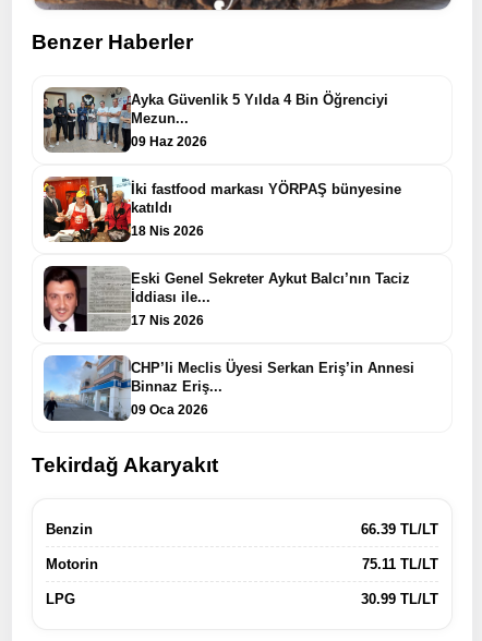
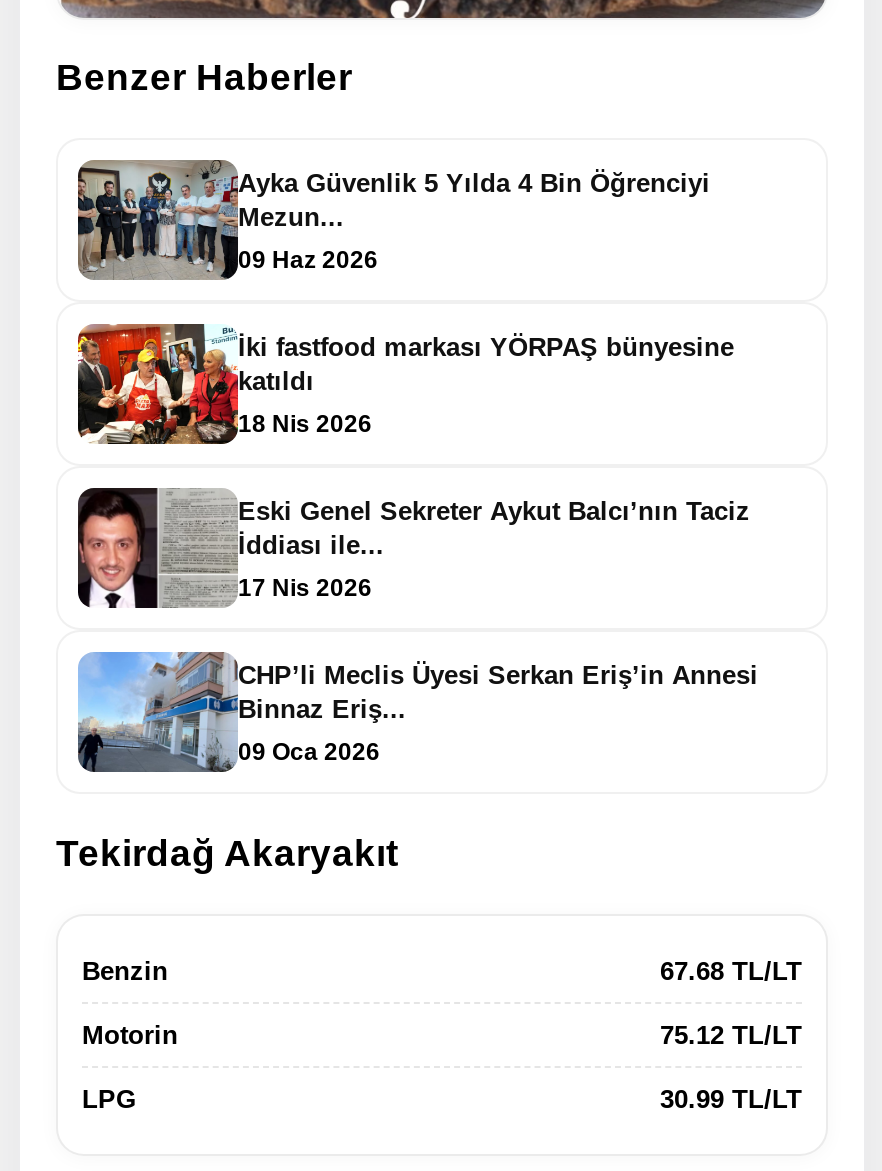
[361,521,438,537] 66.39 TL/LT -> [660,955,802,985] 67.68 TL/LT
[362,555,438,572] 75.11 TL/LT -> [660,1019,802,1049] 75.12 TL/LT

